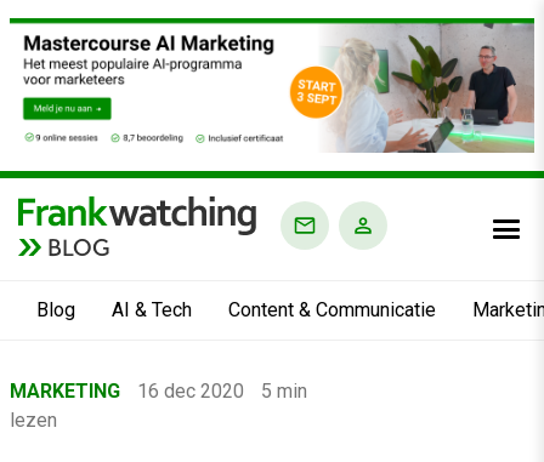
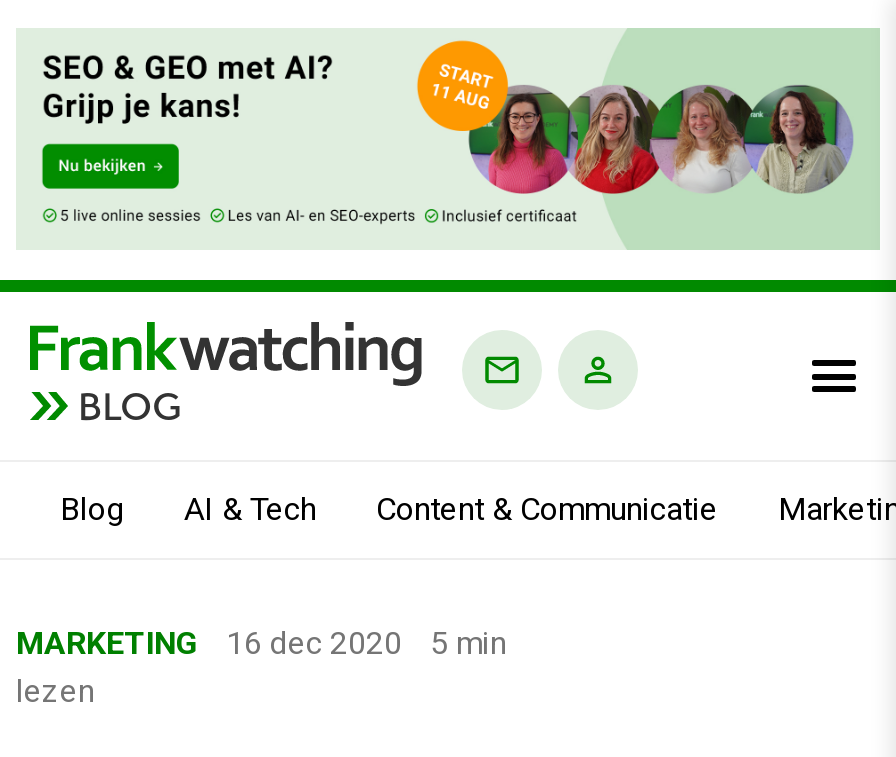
[8,17,534,154] [image] -> [16,28,878,250] [image]

